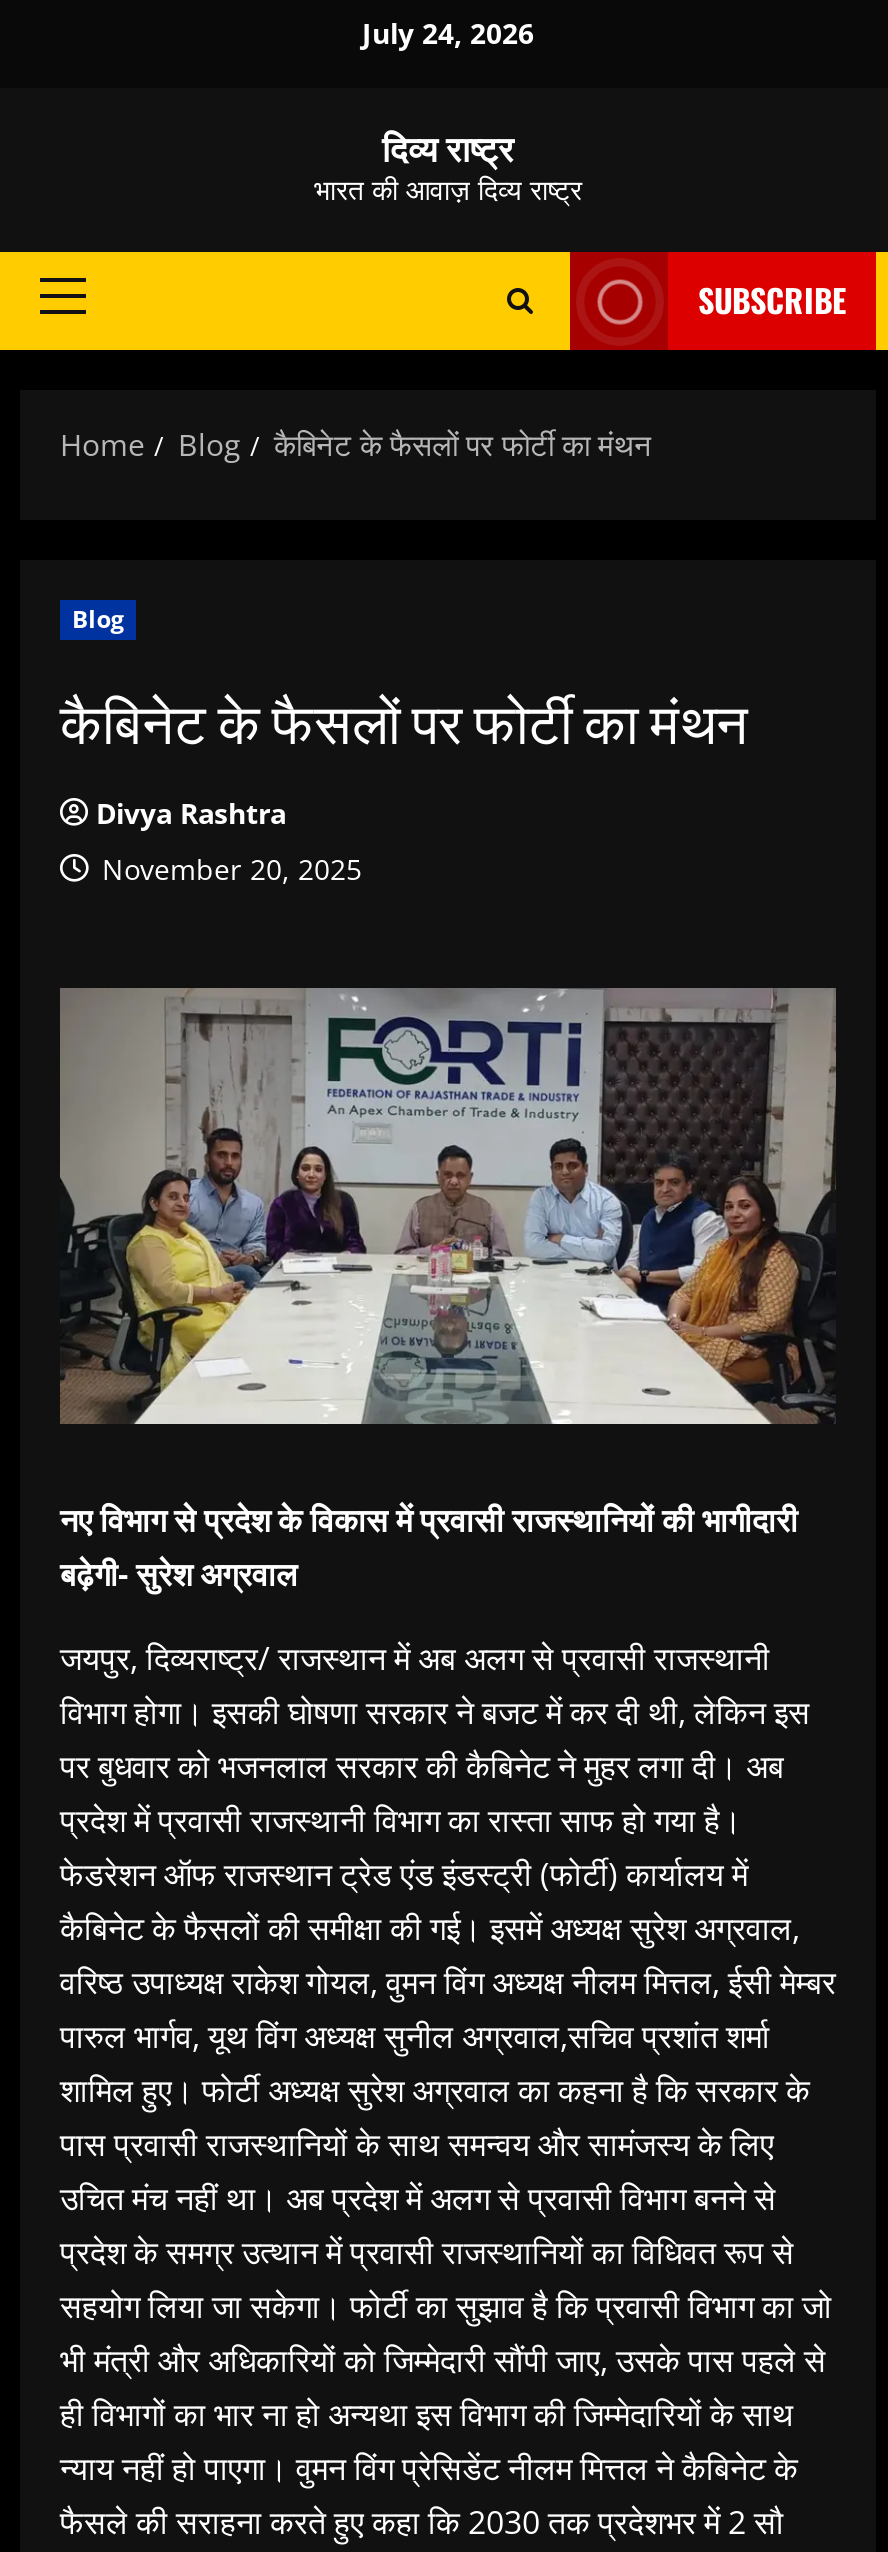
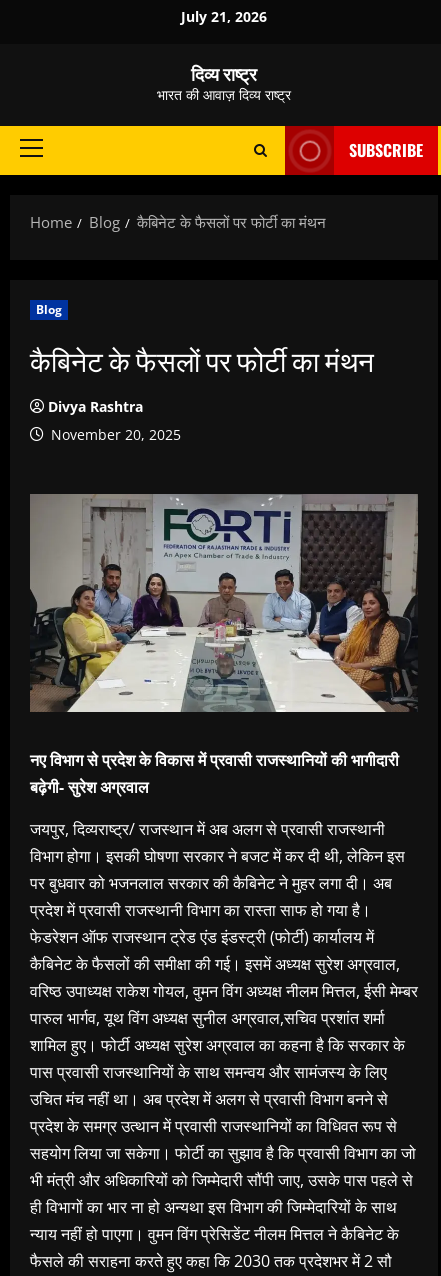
[362,14,534,52] July 24, 2026 -> [181,7,267,26] July 21, 2026

